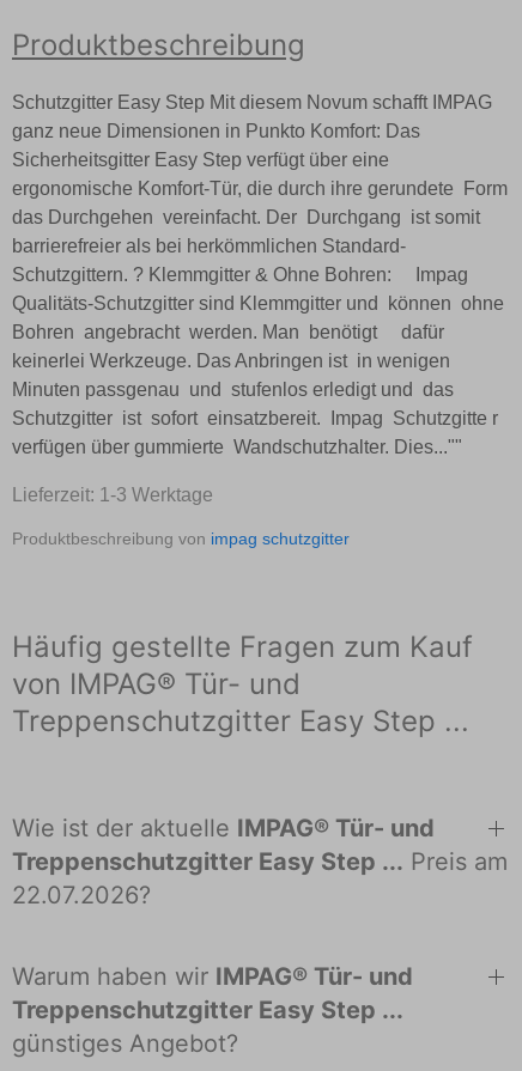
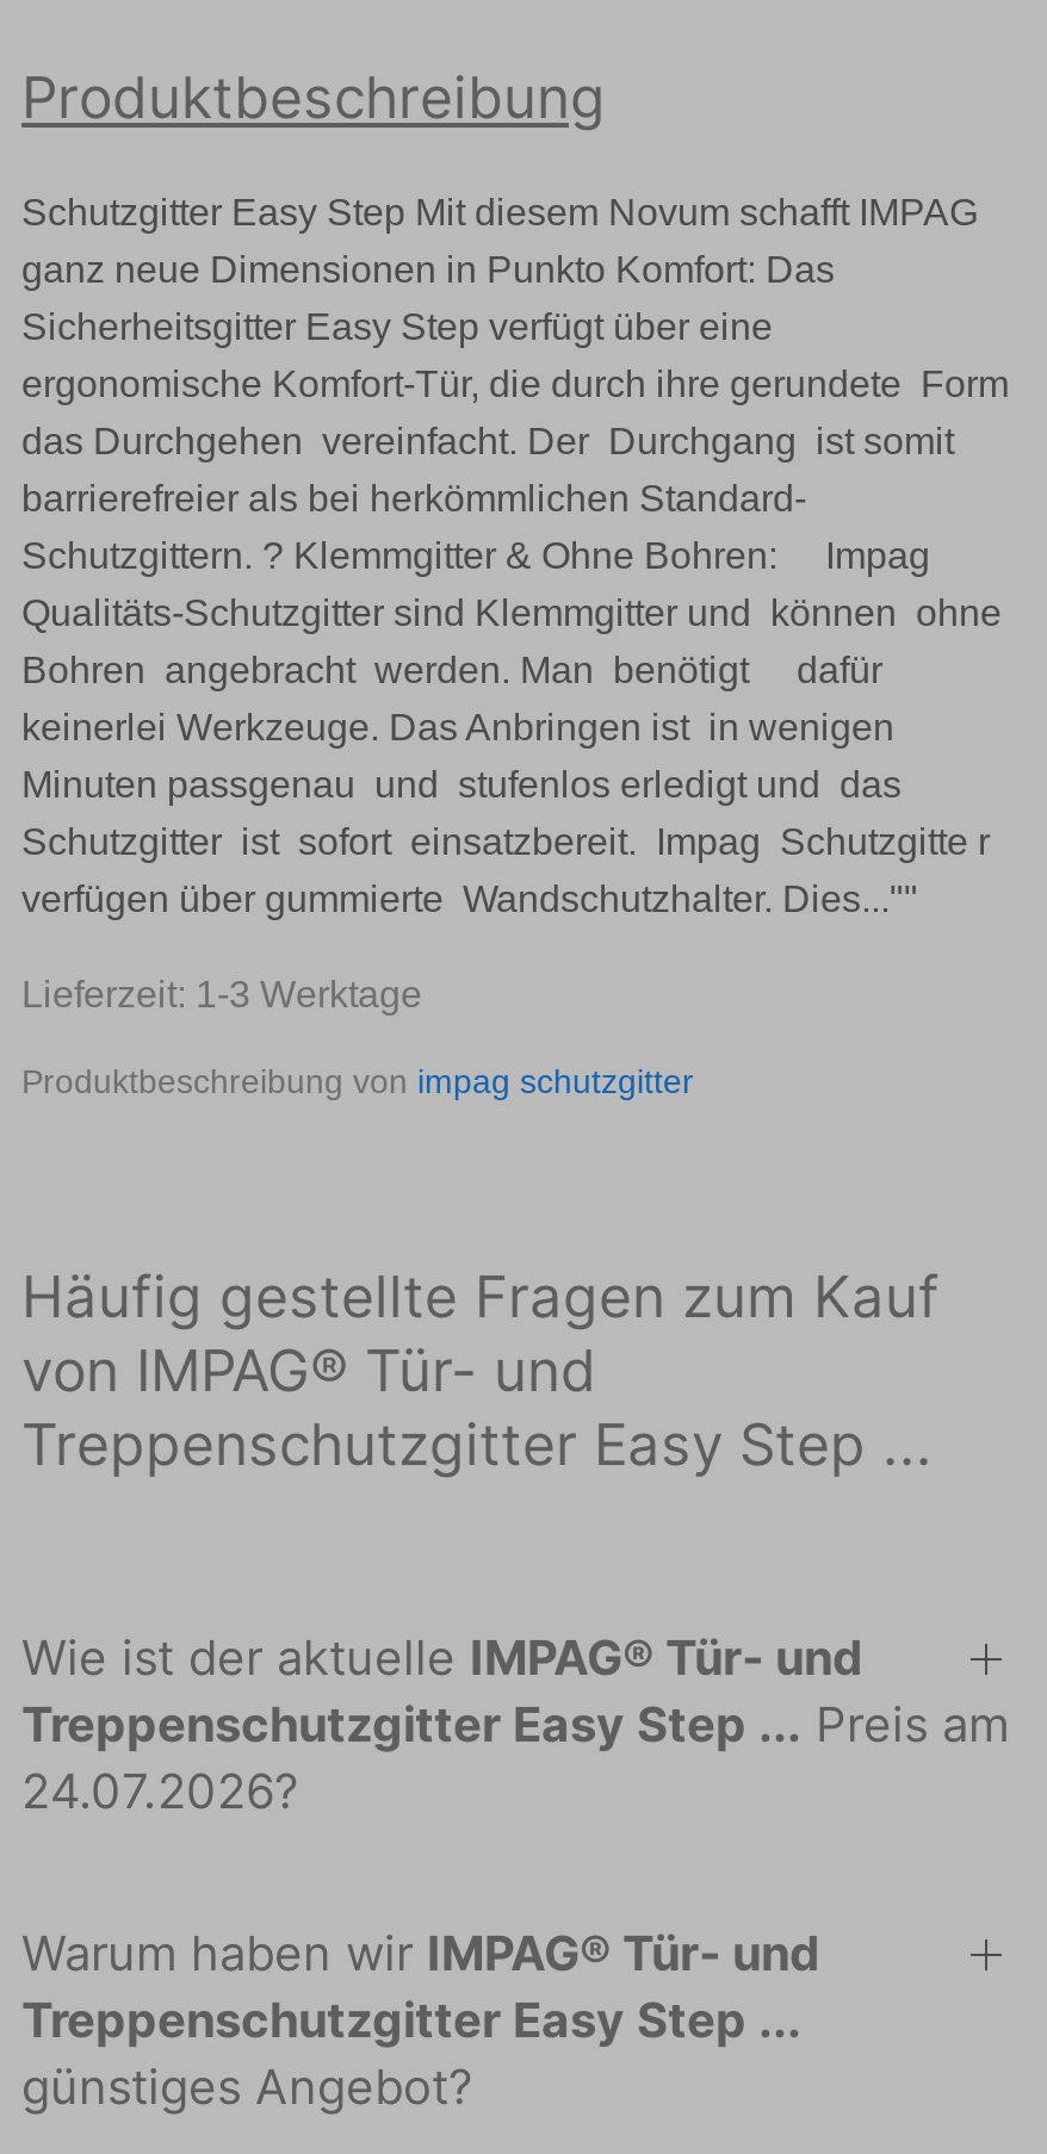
[12,880,151,909] 22.07.2026? -> [21,1763,298,1820] 24.07.2026?

